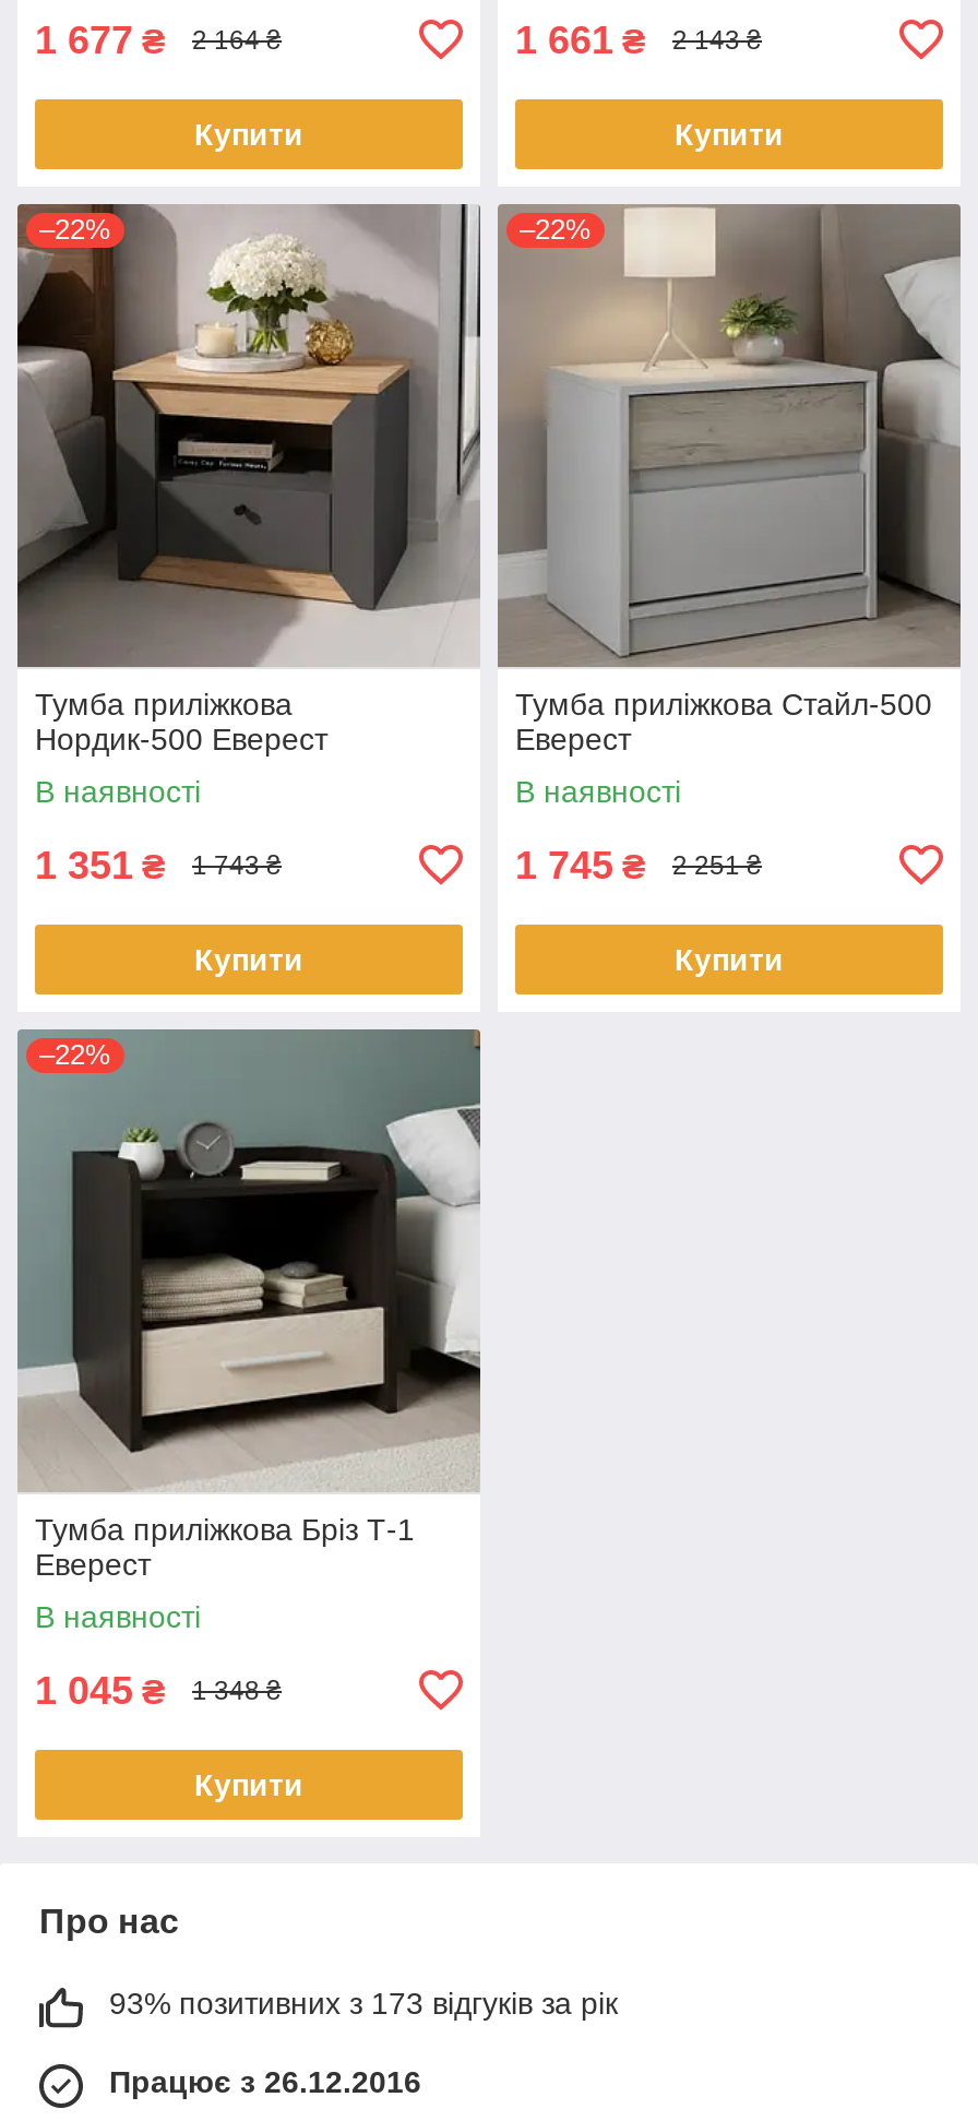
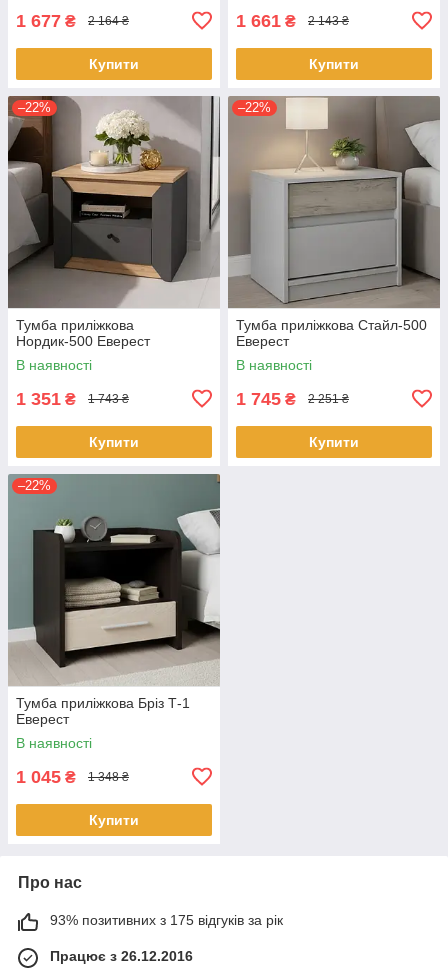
[109,1985,618,2020] 93% позитивних з 173 відгуків за рік -> [50,912,283,928] 93% позитивних з 175 відгуків за рік

